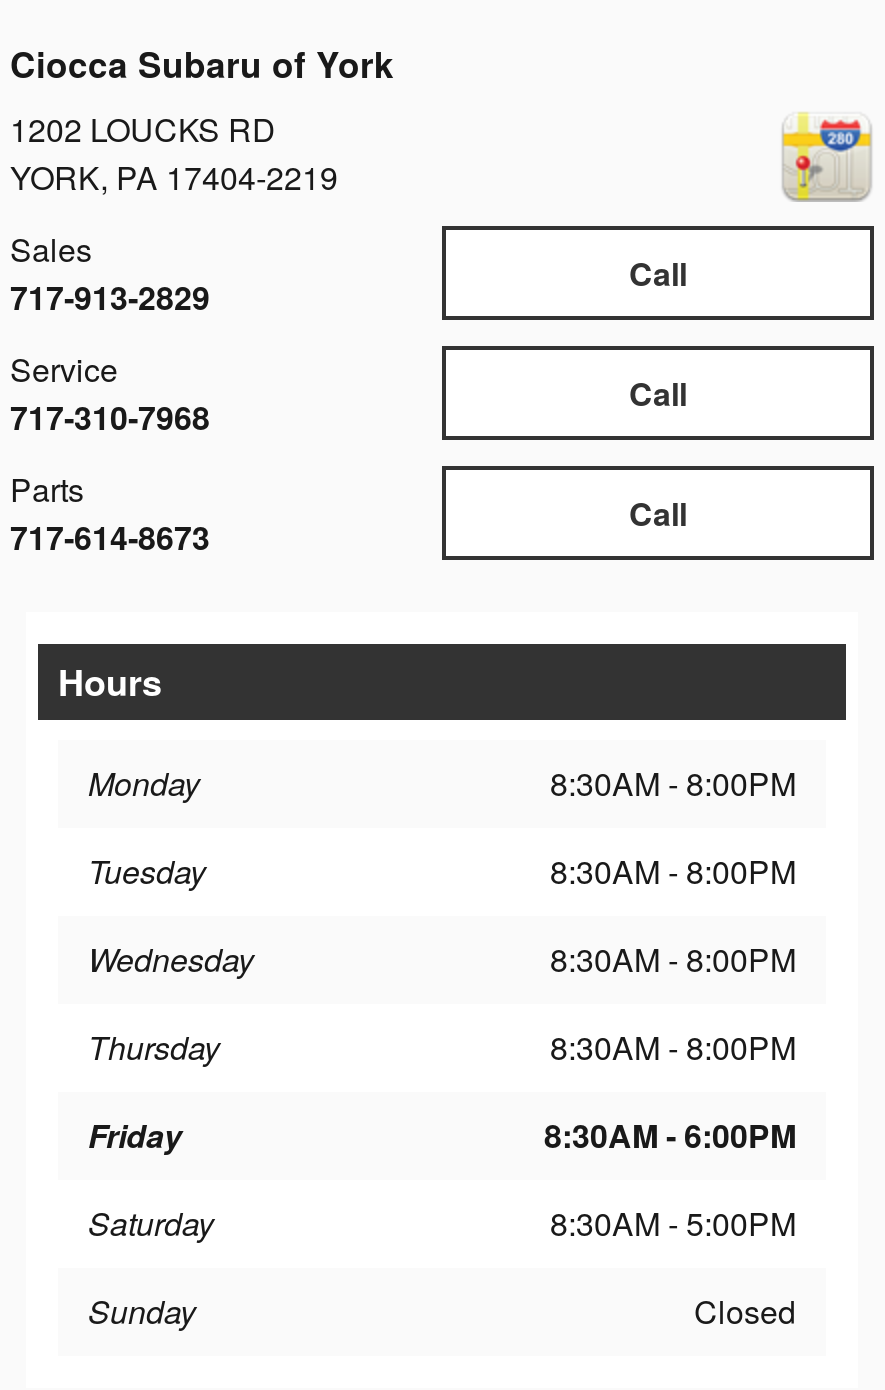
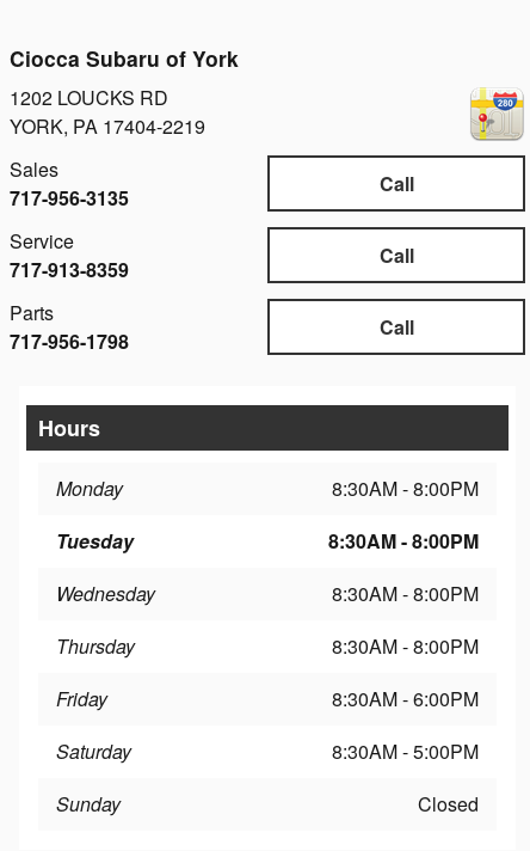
[10,273,210,319] 717-913-2829 -> [10,183,129,211] 717-956-3135
[10,393,210,439] 717-310-7968 -> [10,255,129,283] 717-913-8359
[10,513,210,559] 717-614-8673 -> [10,327,129,354] 717-956-1798

